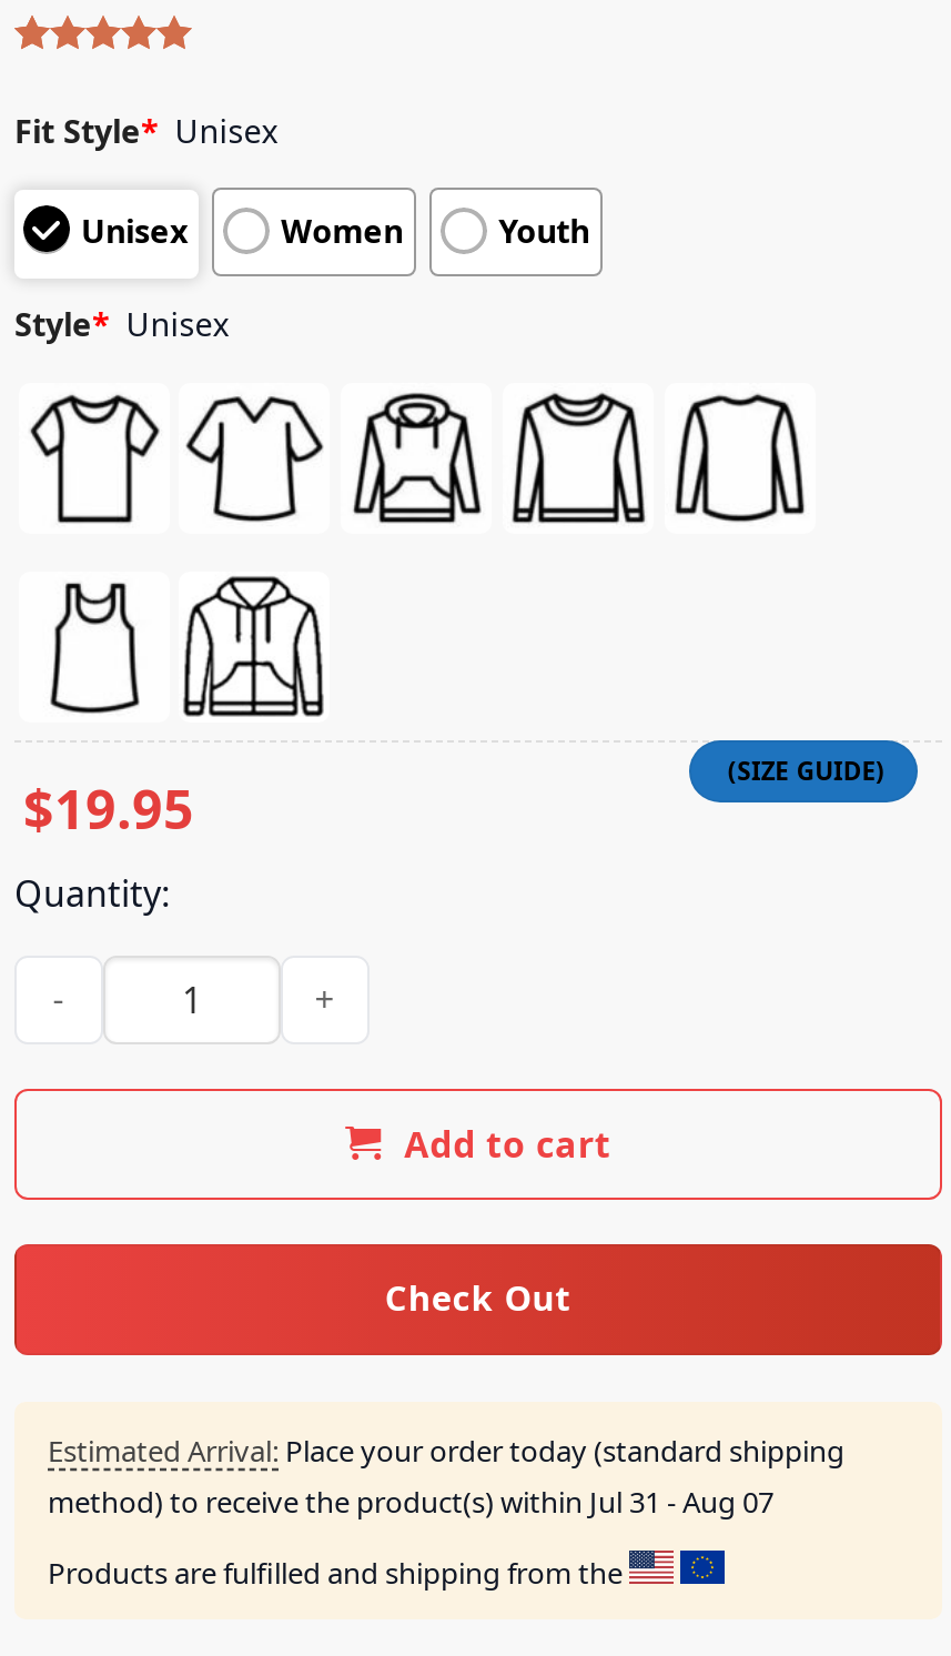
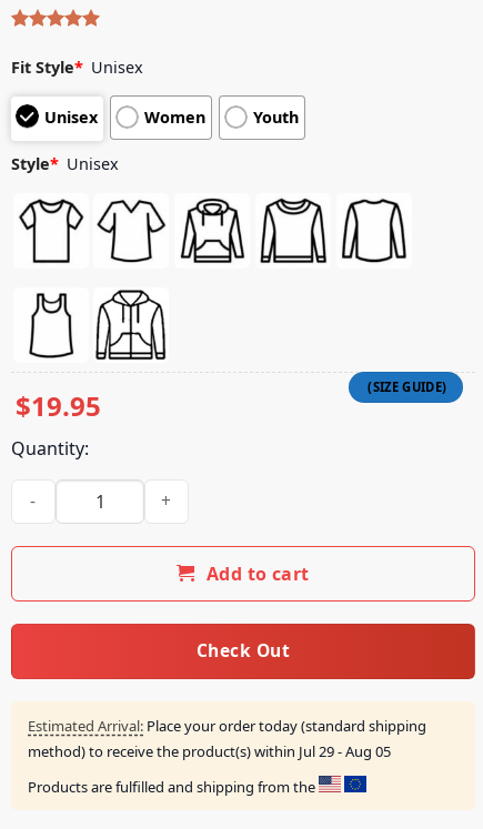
[48,1481,773,1521] method) to receive the product(s) within Jul 31 - Aug 07 -> [28,742,391,762] method) to receive the product(s) within Jul 29 - Aug 05

